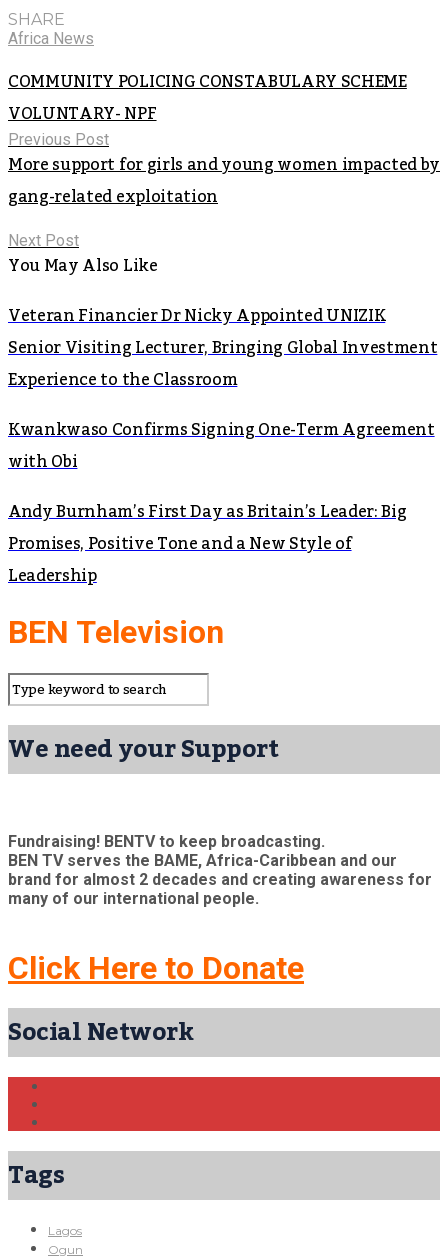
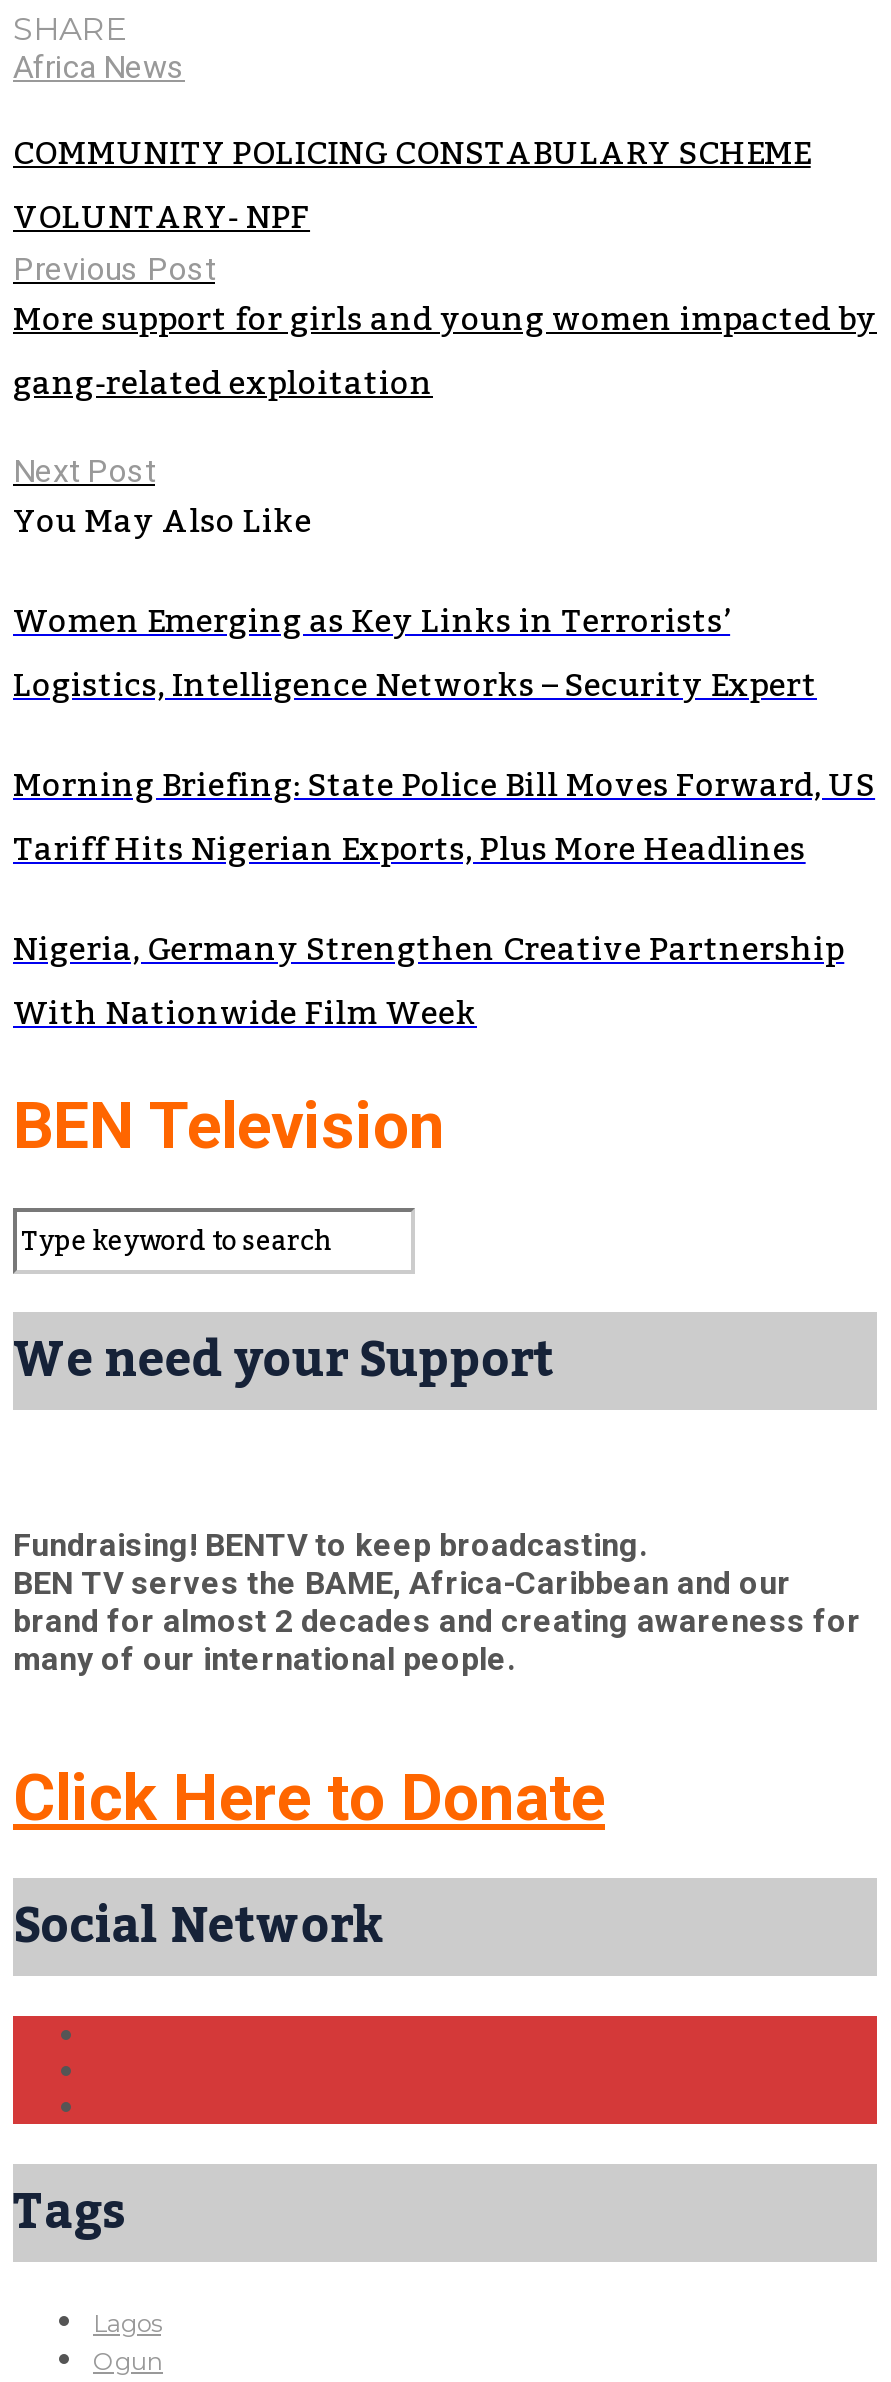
[8,300,437,396] Veteran Financier Dr Nicky Appointed UNIZIK | Senior Visiting Lecturer, Bringing Global Investment | Experience to the Classroom -> [13,589,817,717] Women Emerging as Key Links in Terrorists’ | Logistics, Intelligence Networks – Security Expert
[8,414,435,478] Kwankwaso Confirms Signing One-Term Agreement | with Obi -> [13,753,875,881] Morning Briefing: State Police Bill Moves Forward, US | Tariff Hits Nigerian Exports, Plus More Headlines
[8,496,406,592] Andy Burnham’s First Day as Britain’s Leader: Big | Promises, Positive Tone and a New Style of | Leadership -> [13,917,844,1045] Nigeria, Germany Strengthen Creative Partnership | With Nationwide Film Week

